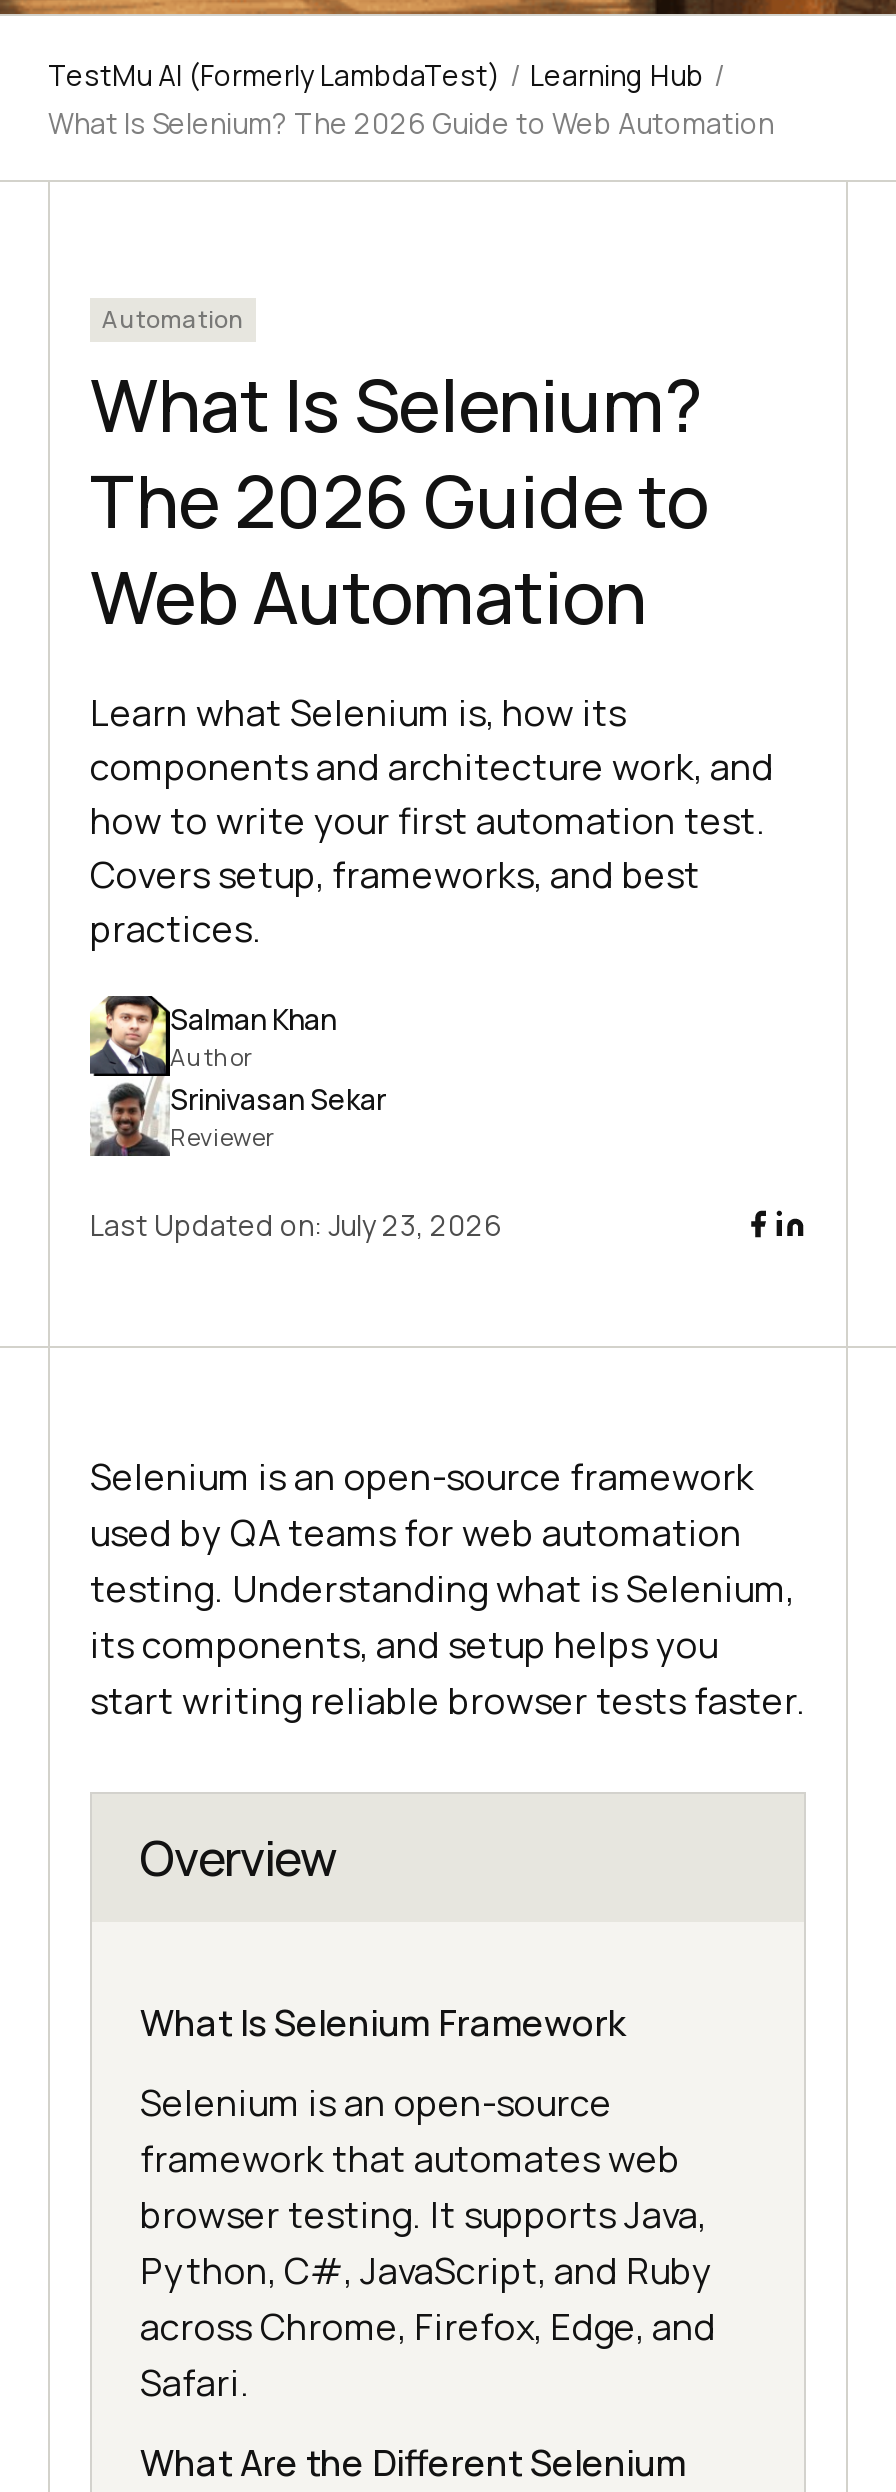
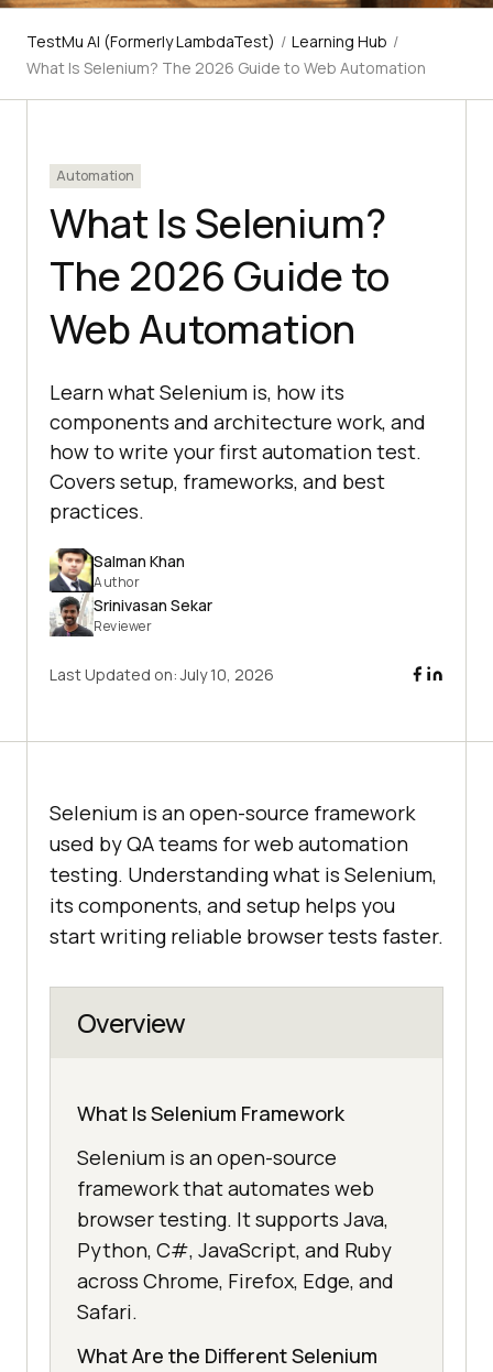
[90,1207,502,1245] Last Updated on: July 23, 2026 -> [50,664,274,685] Last Updated on: July 10, 2026

